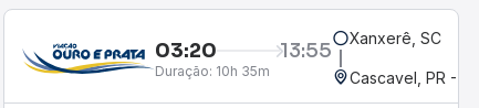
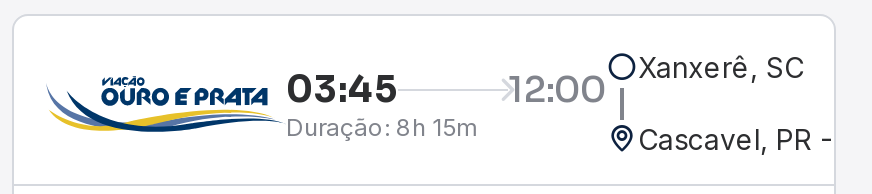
[280,29,441,62] 13:55 Xanxerê, SC -> [508,50,804,111] 12:00 Xanxerê, SC
[155,38,217,62] 03:20 -> [286,67,398,111] 03:45
[155,62,270,79] Duração: 10h 35m -> [286,111,478,141] Duração: 8h 15m

